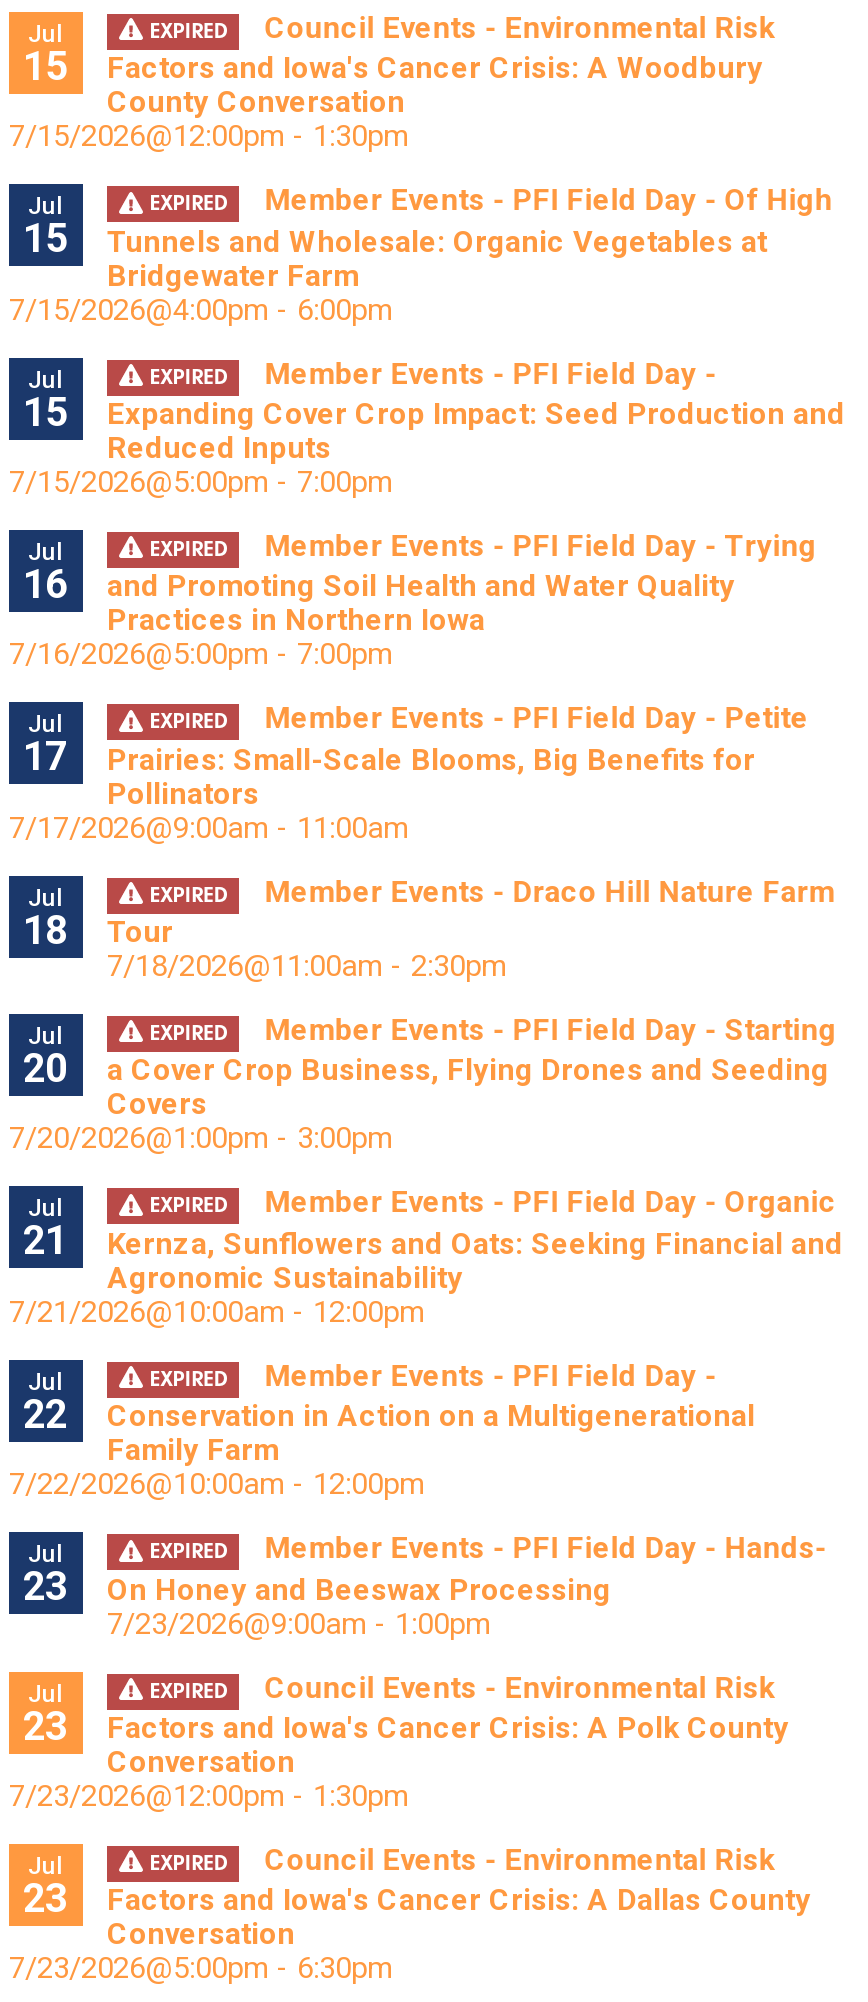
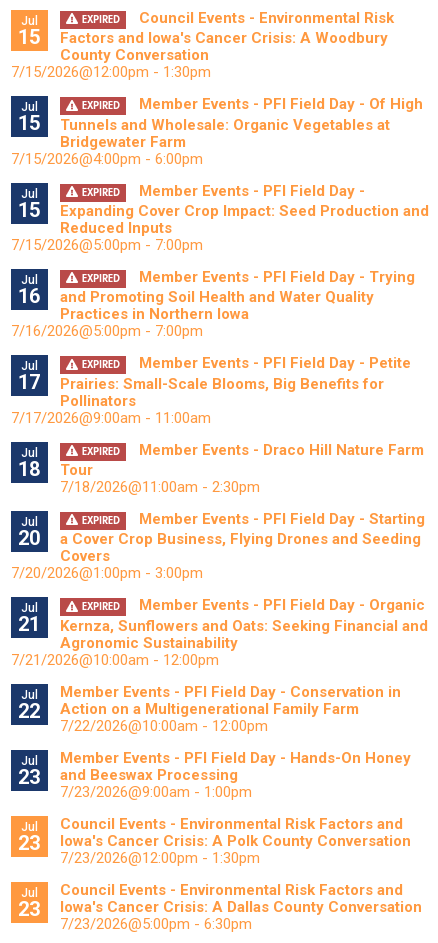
[107,1358,755,1468] EXPIRED | Member Events - PFI Field Day - | Conservation in Action on a Multigenerational | Family Farm -> [60,683,401,718] Member Events - PFI Field Day - Conservation in | Action on a Multigenerational Family Farm
[107,1530,826,1607] EXPIRED | Member Events - PFI Field Day - Hands- | On Honey and Beeswax Processing -> [60,749,411,784] Member Events - PFI Field Day - Hands-On Honey | and Beeswax Processing
[107,1669,789,1780] EXPIRED | Council Events - Environmental Risk | Factors and Iowa's Cancer Crisis: A Polk County | Conversation -> [60,815,411,850] Council Events - Environmental Risk Factors and | Iowa's Cancer Crisis: A Polk County Conversation
[107,1842,811,1953] EXPIRED | Council Events - Environmental Risk | Factors and Iowa's Cancer Crisis: A Dallas County | Conversation -> [60,881,422,916] Council Events - Environmental Risk Factors and | Iowa's Cancer Crisis: A Dallas County Conversation

